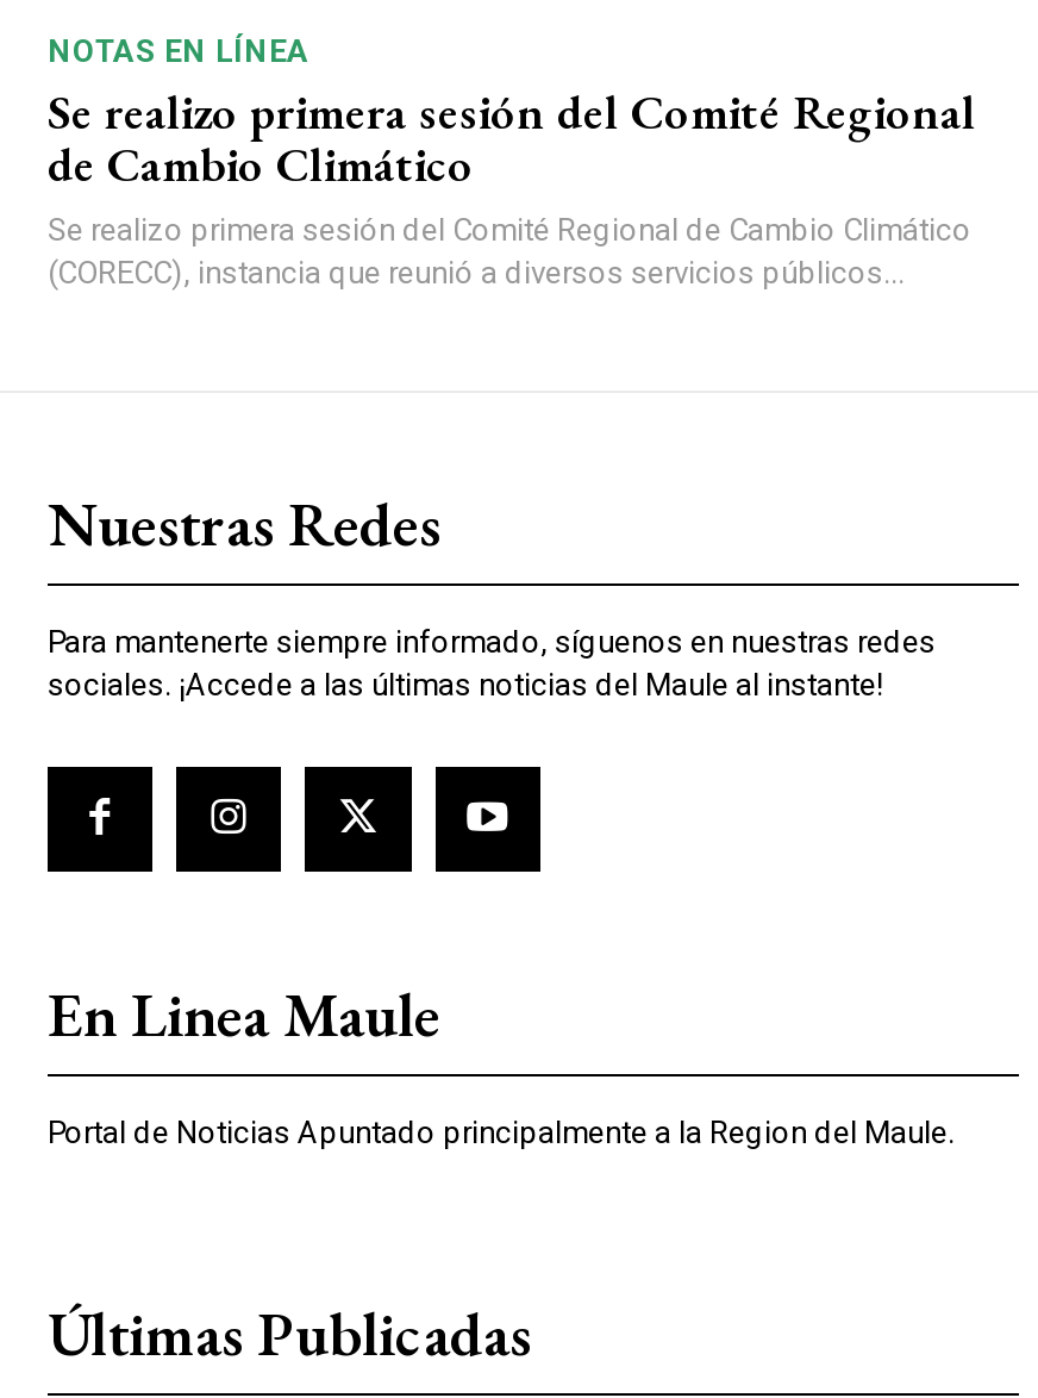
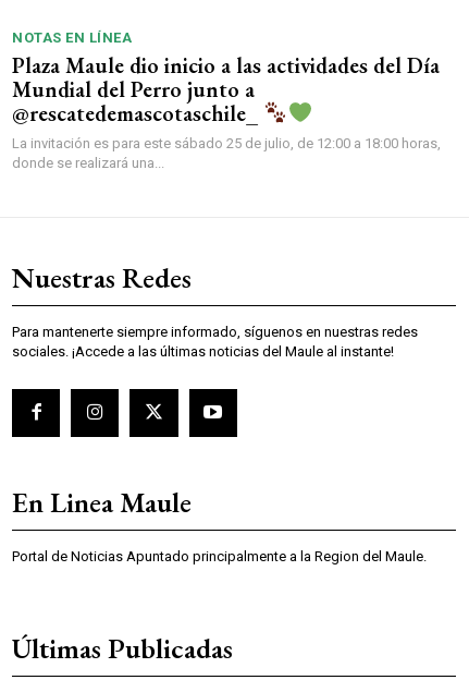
[48,80,976,290] Se realizo primera sesión del Comité Regional | de Cambio Climático | Se realizo primera sesión del Comité Regional de Cambio Climático | (CORECC), instancia que reunió a diversos servicios públicos... -> [12,51,441,171] Plaza Maule dio inicio a las actividades del Día | Mundial del Perro junto a | @rescatedemascotaschile_ | La invitación es para este sábado 25 de julio, de 12:00 a 18:00 horas, | donde se realizará una...

